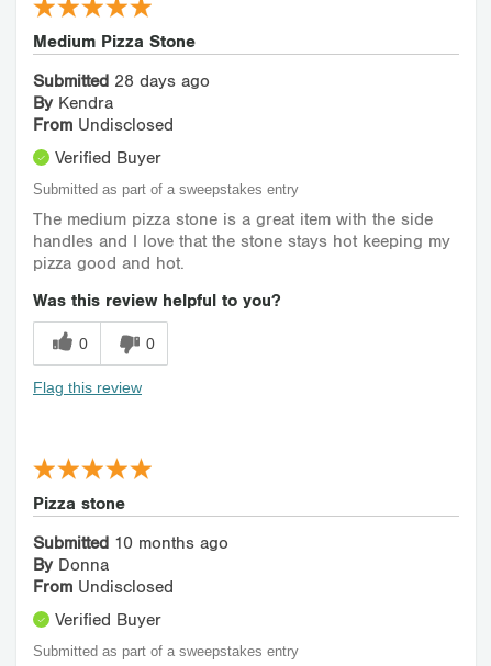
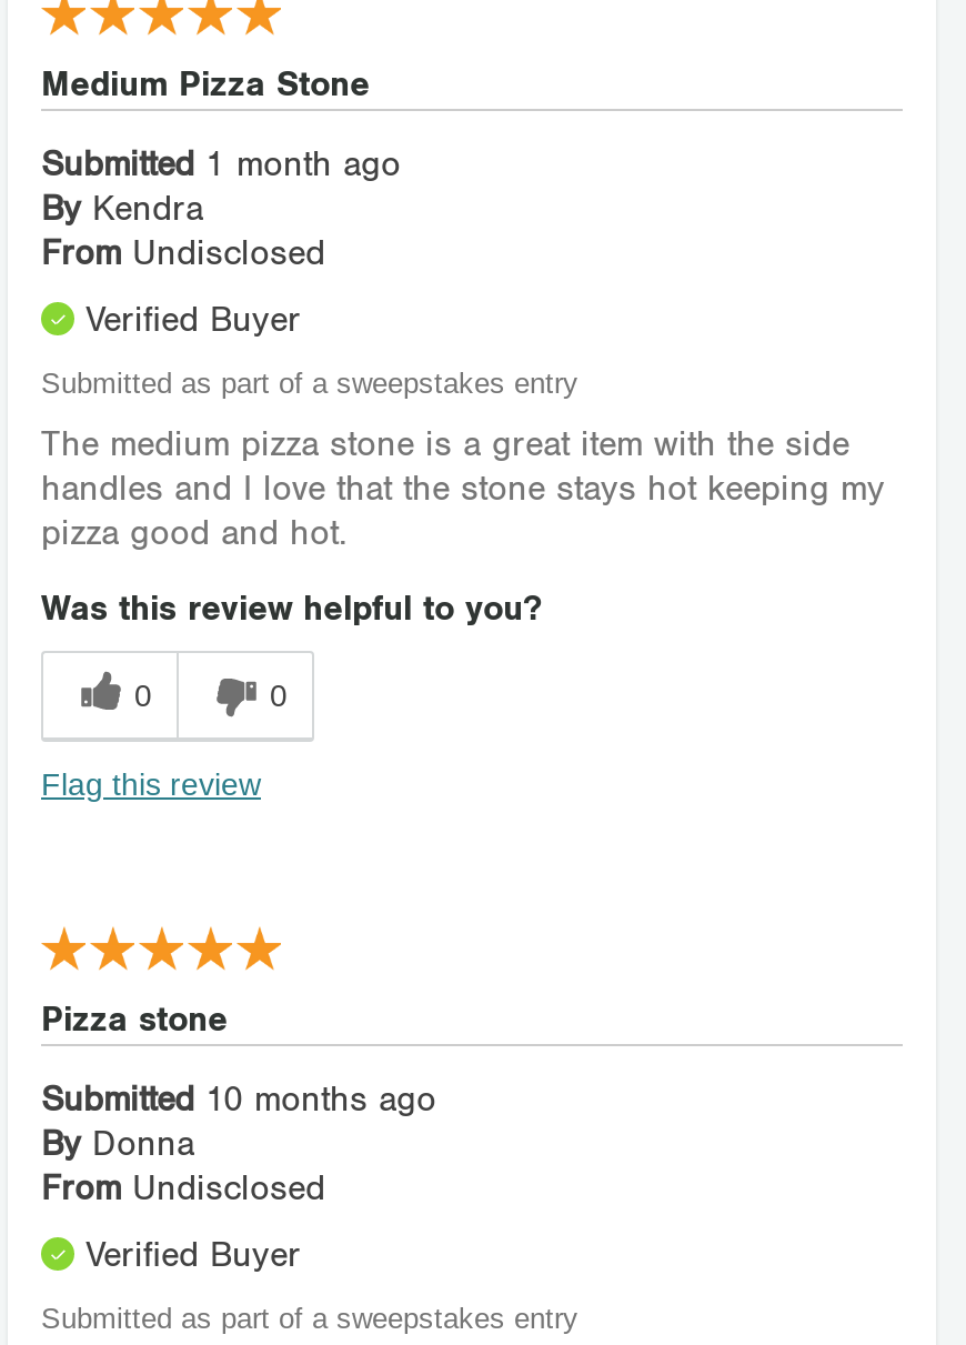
[33,71,210,92] Submitted 28 days ago -> [41,144,401,187] Submitted 1 month ago

